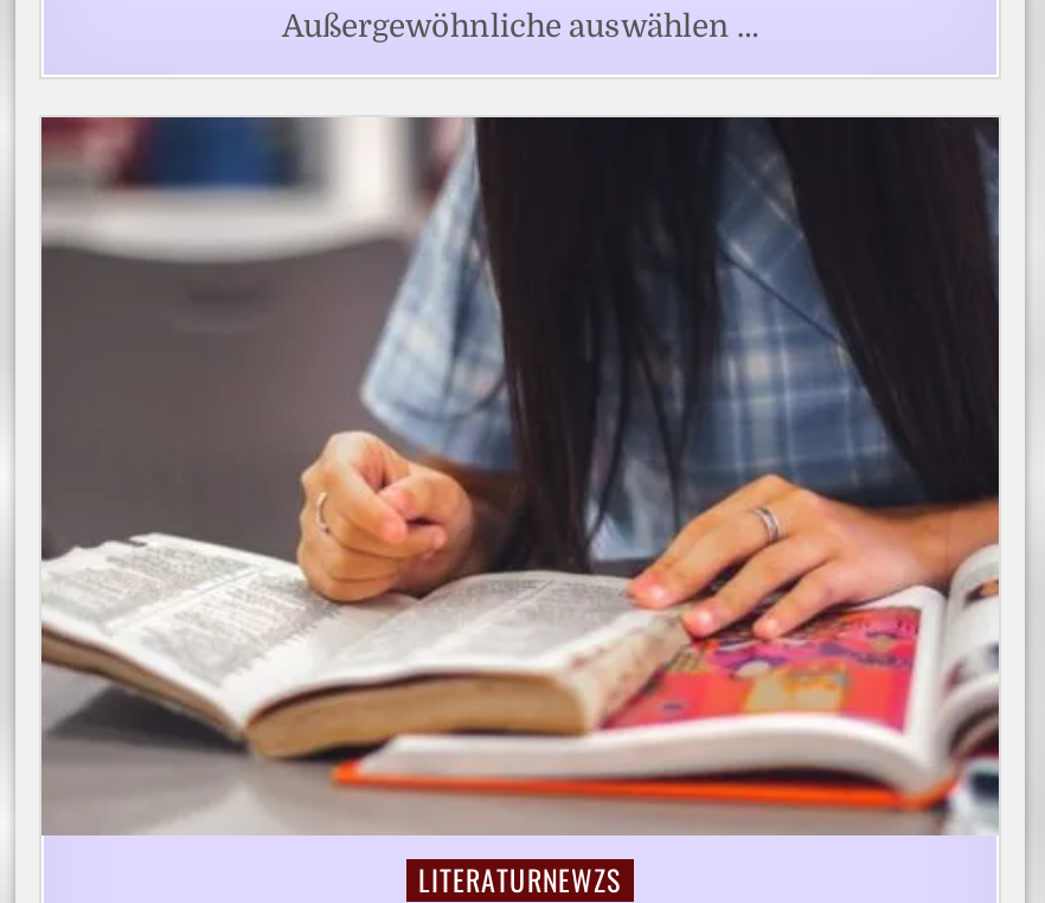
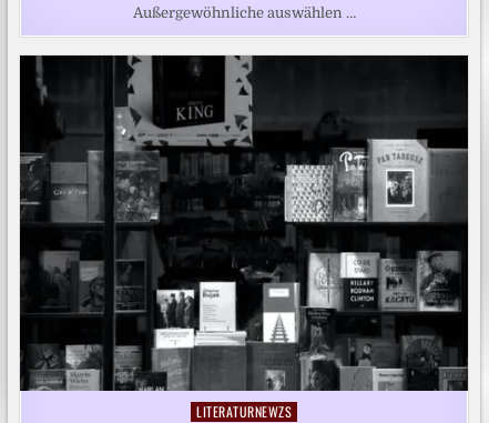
[39,114,1001,837] [image] -> [19,54,469,392] [image]

